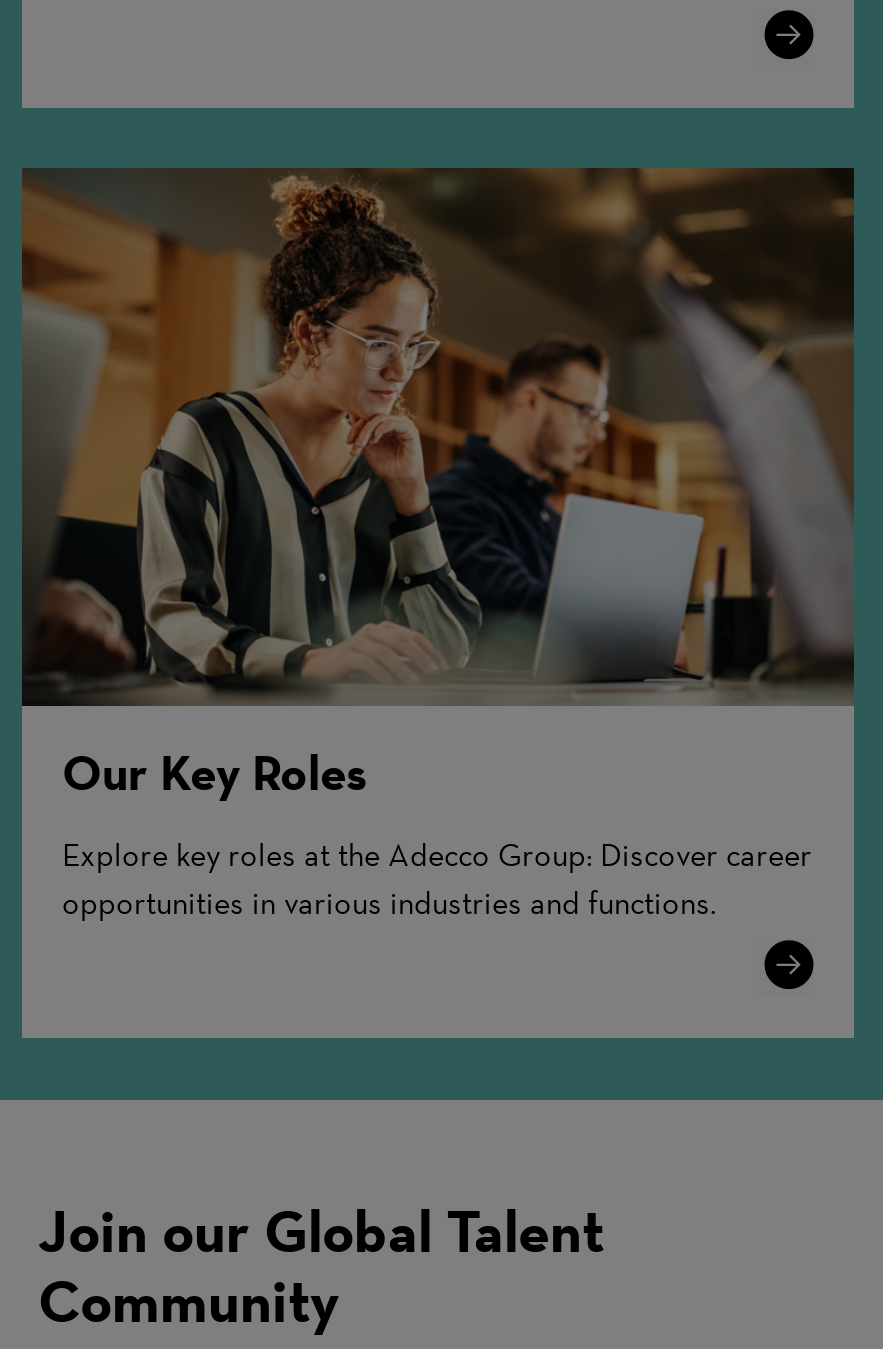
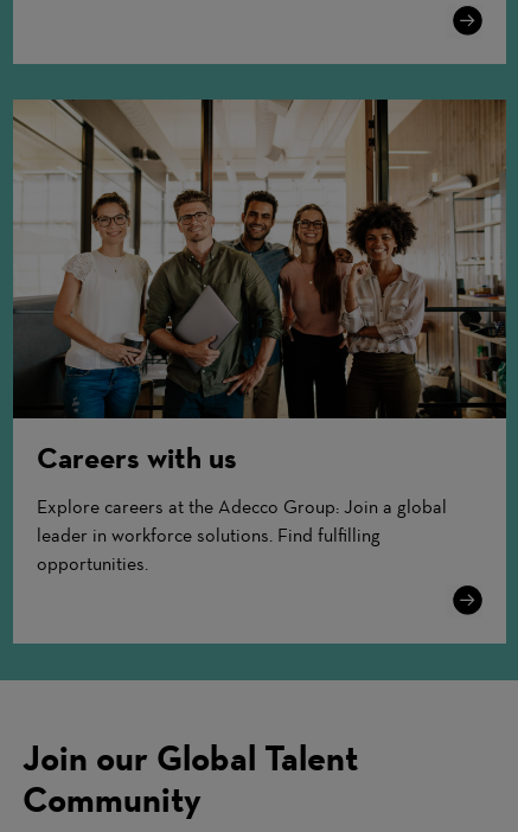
[20,166,856,801] [image] | Our Key Roles -> [12,98,507,475] [image] | Careers with us
[62,835,812,921] Explore key roles at the Adecco Group: Discover career | opportunities in various industries and functions. -> [37,495,447,574] Explore careers at the Adecco Group: Join a global | leader in workforce solutions. Find fulfilling | opportunities.

